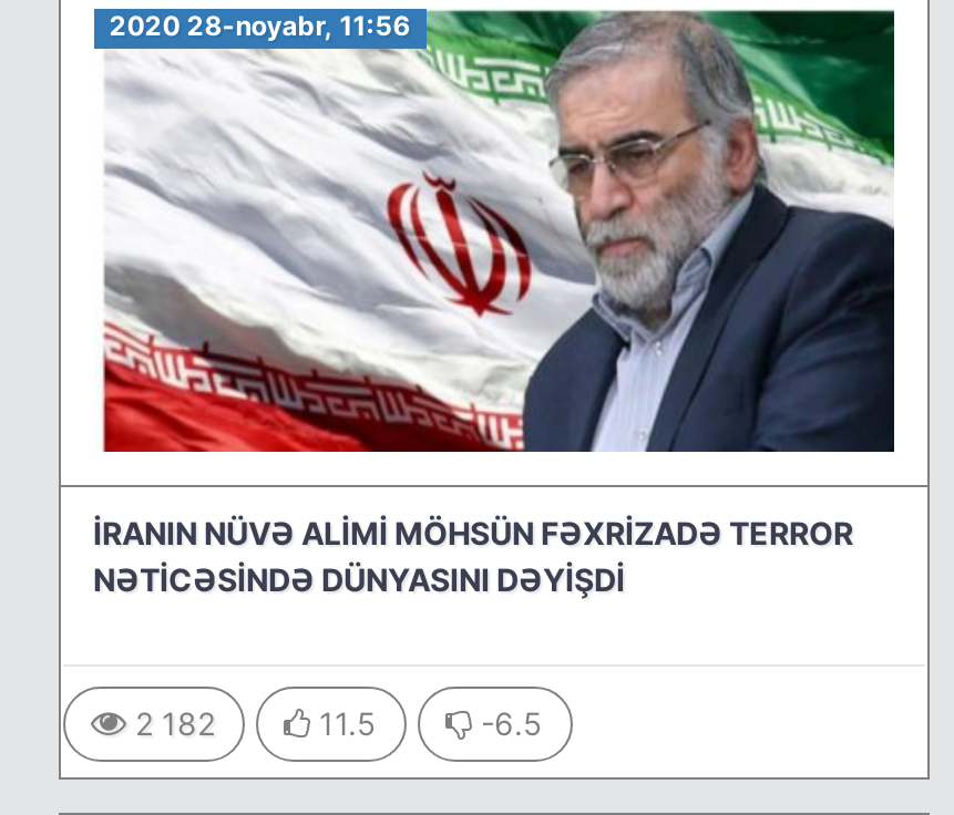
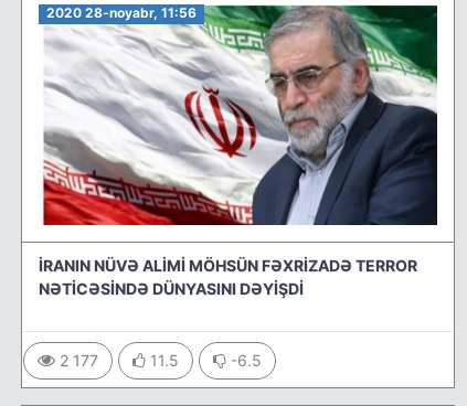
[126,704,215,742] 2 182 -> [55,351,98,370] 2 177

